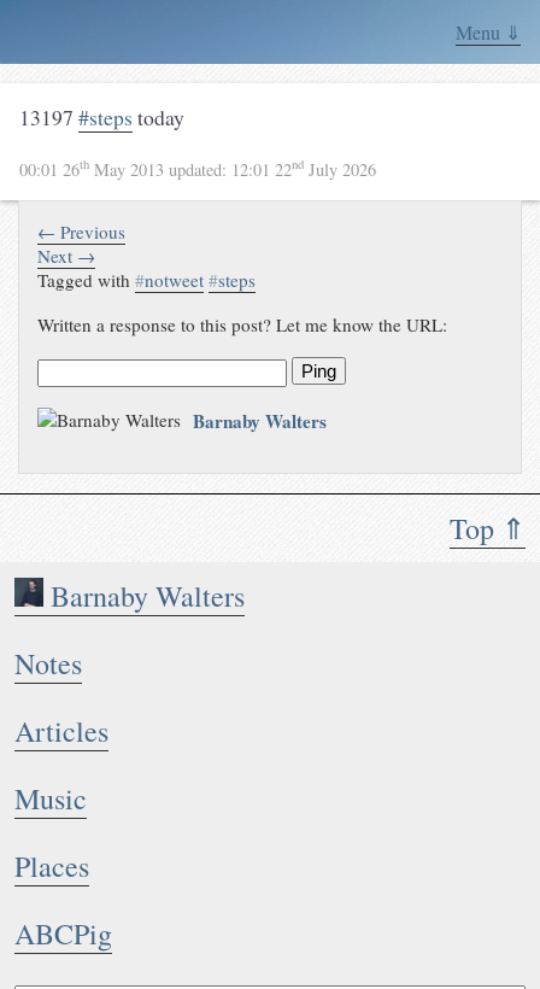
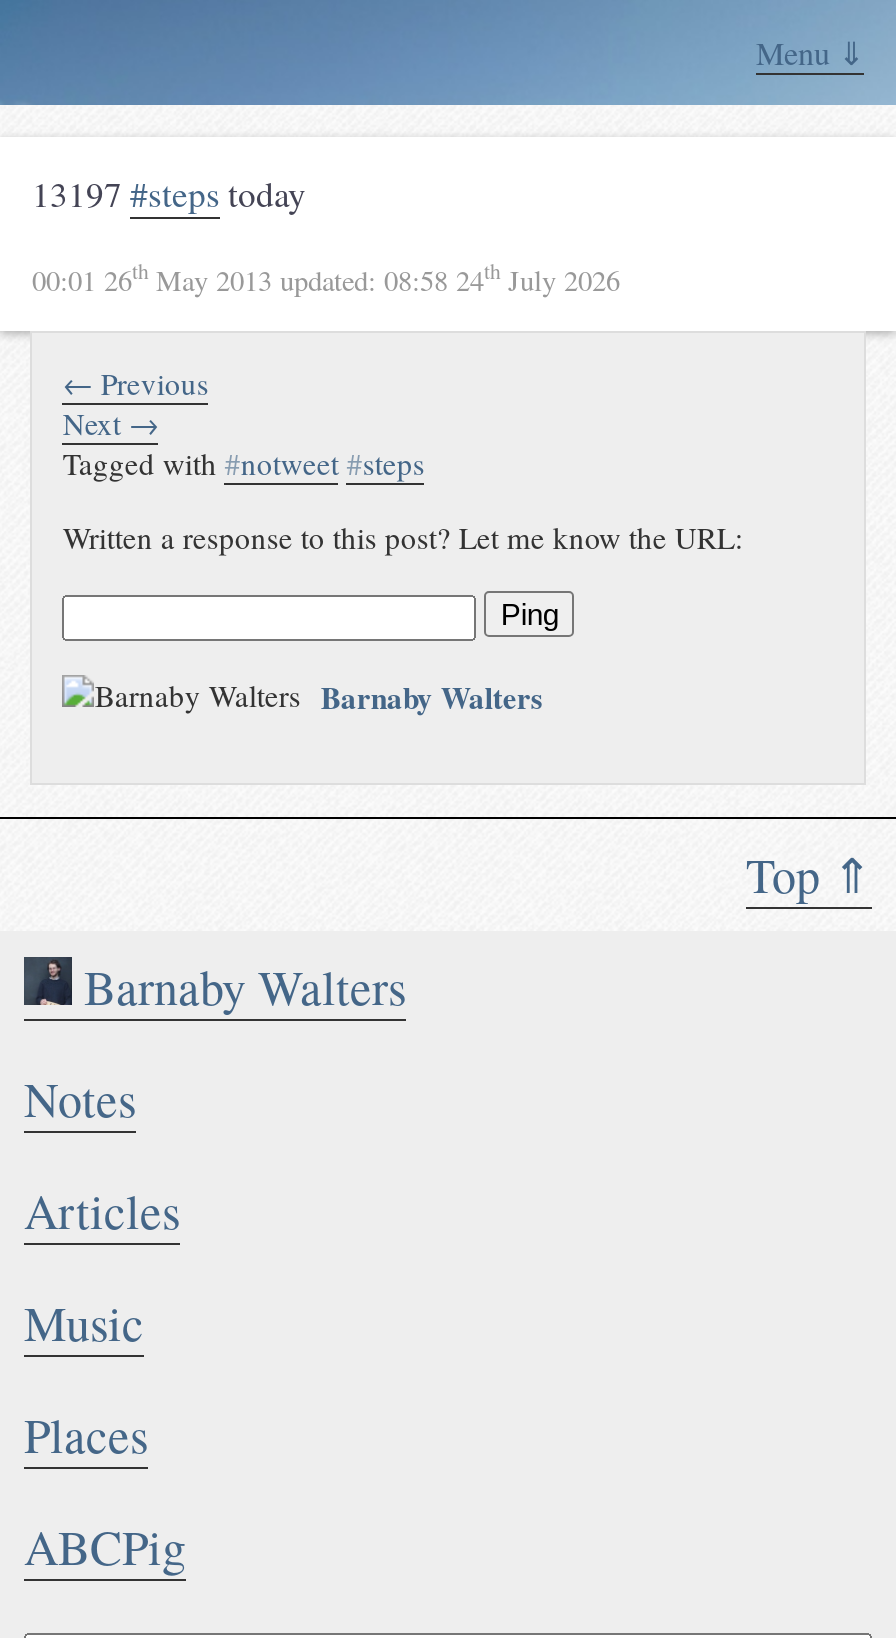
[19,156,376,181] 00:01 26th May 2013 updated: 12:01 22nd July 2026 -> [32,258,620,298] 00:01 26th May 2013 updated: 08:58 24th July 2026

